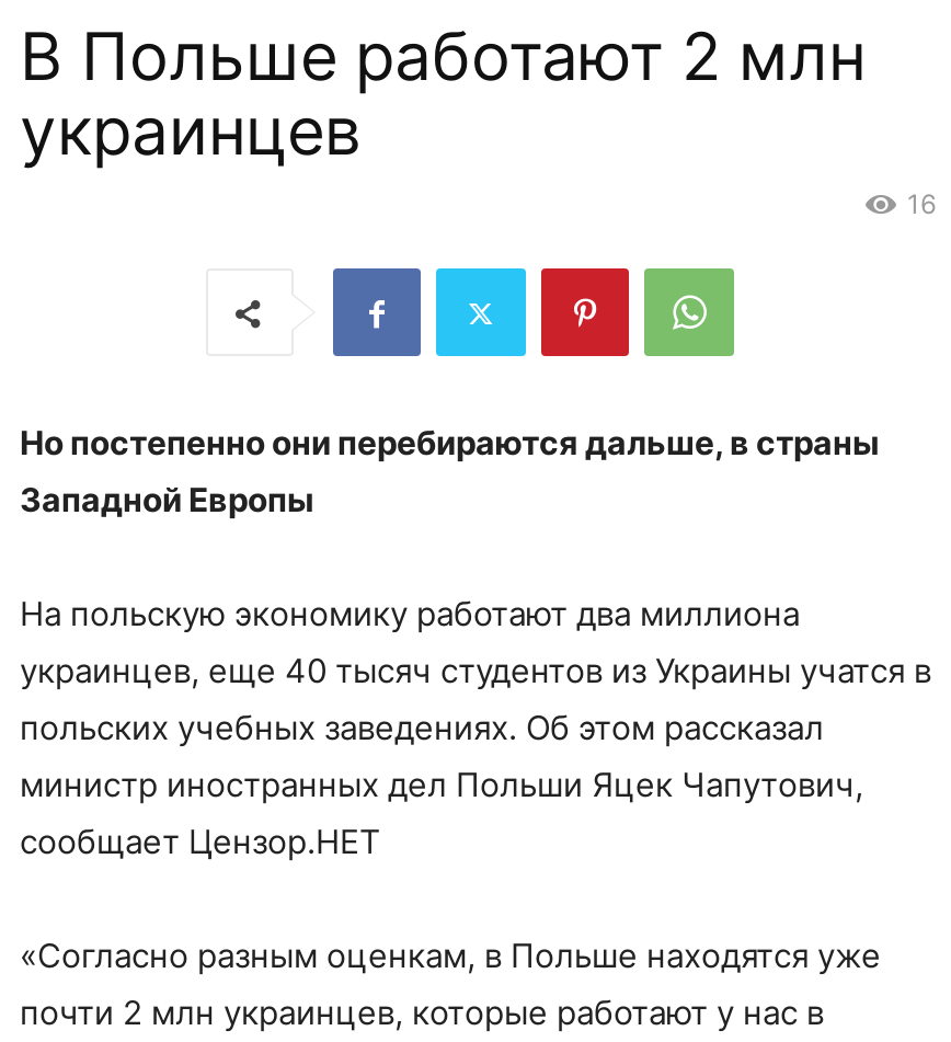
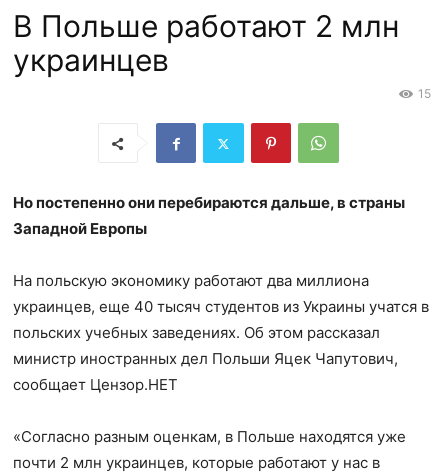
[907,187,936,220] 16 -> [418,86,431,101] 15

